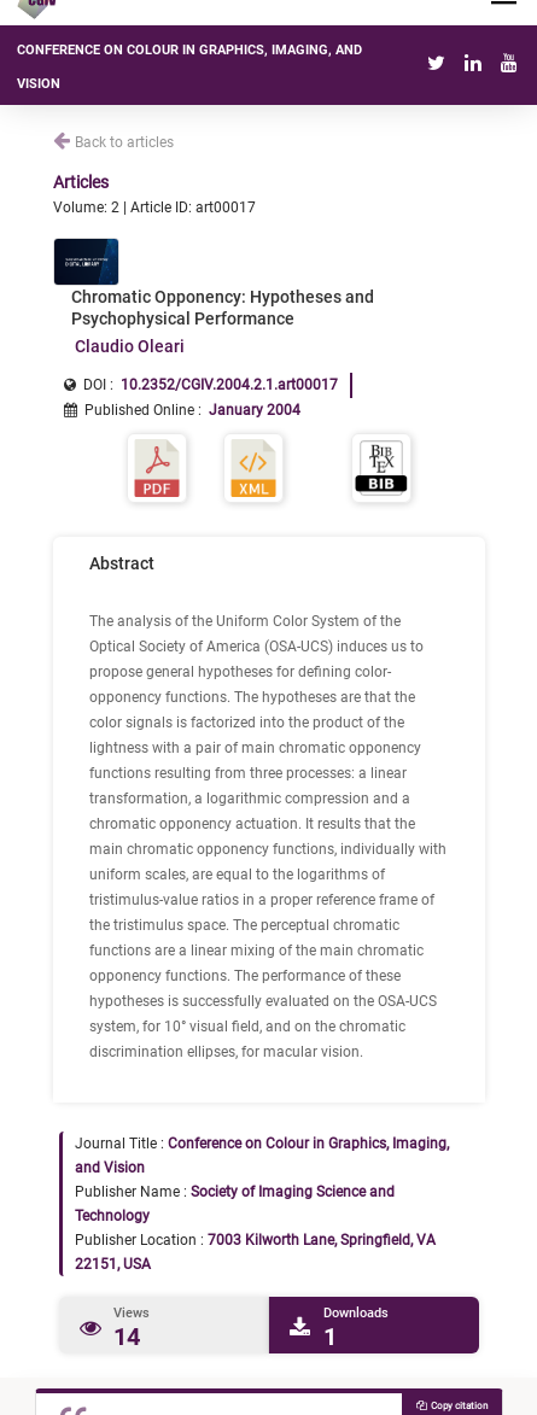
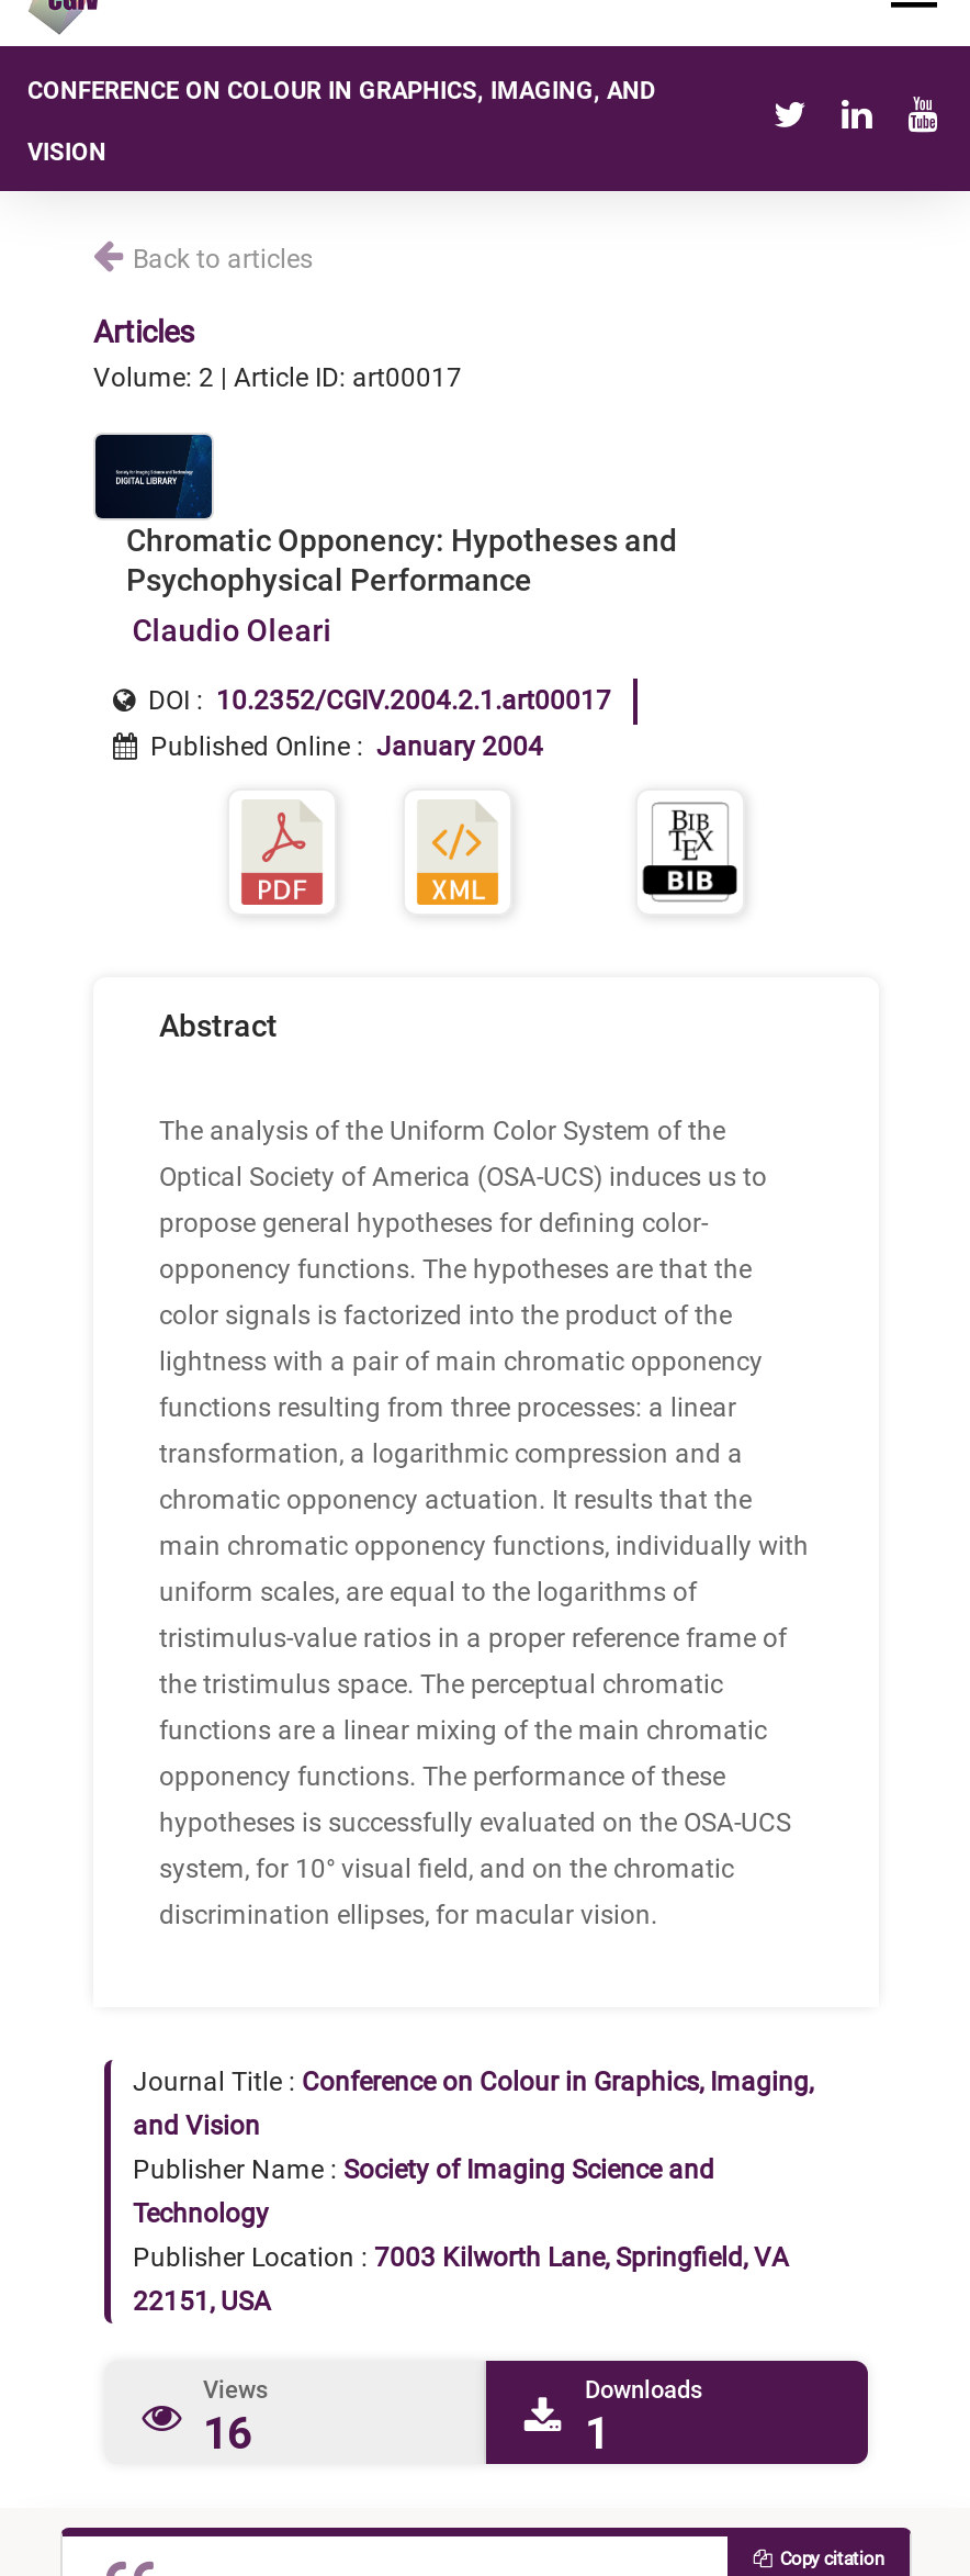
[113,1322,140,1351] 14 -> [203,2407,251,2460] 16

